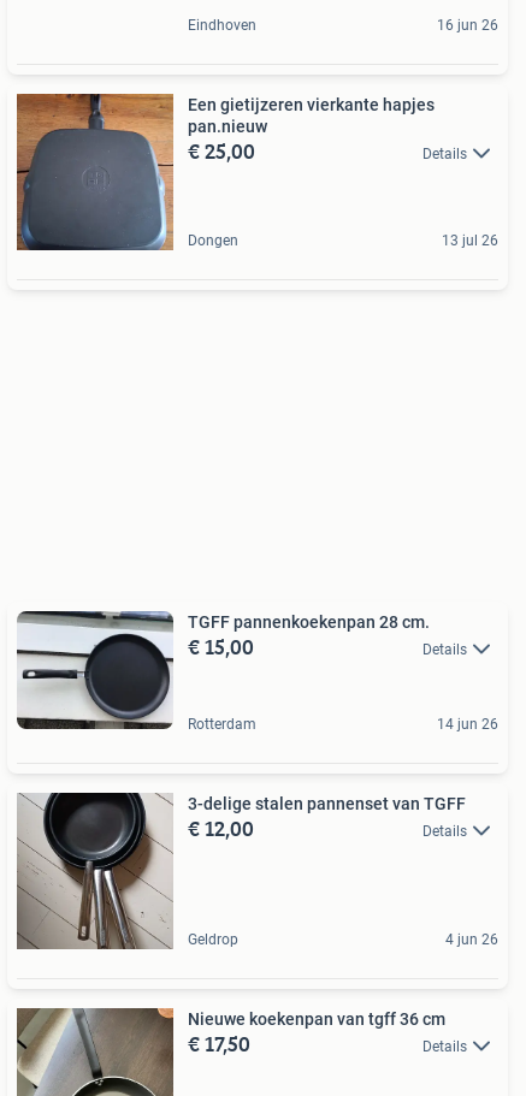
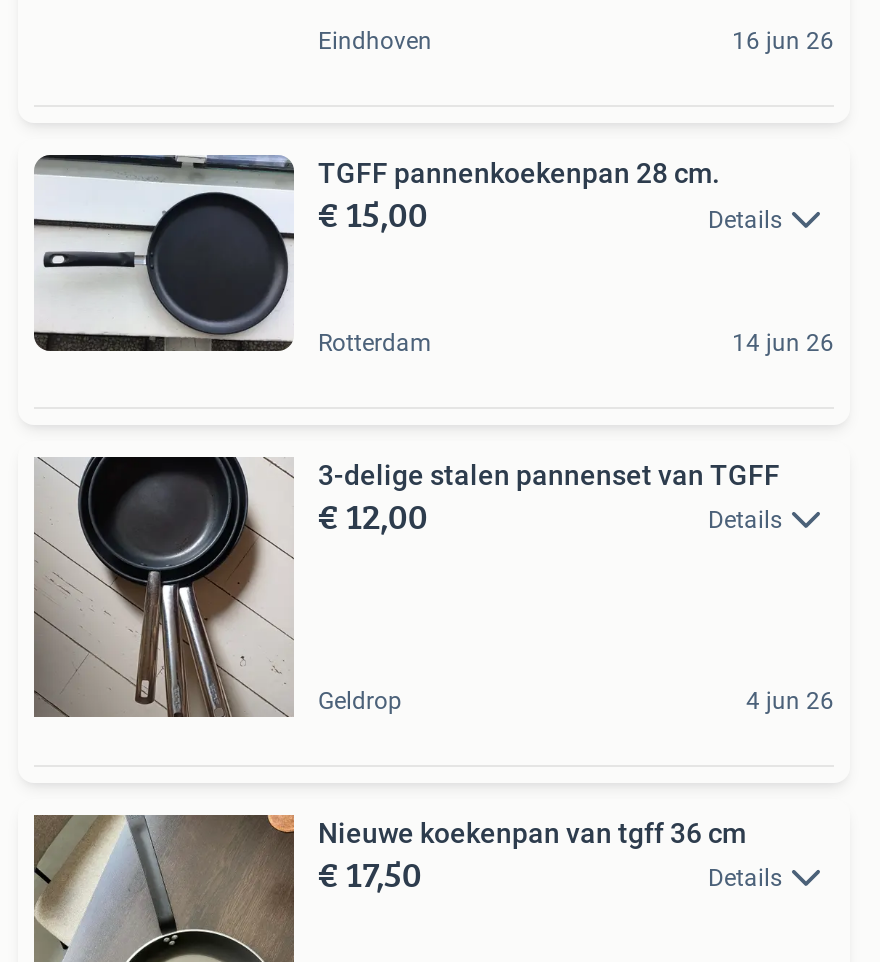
[16,93,467,251] [image] | Een gietijzeren vierkante hapjes | pan.nieuw | € 25,00 | Details -> none
[188,232,498,249] Dongen | 13 jul 26 -> none

